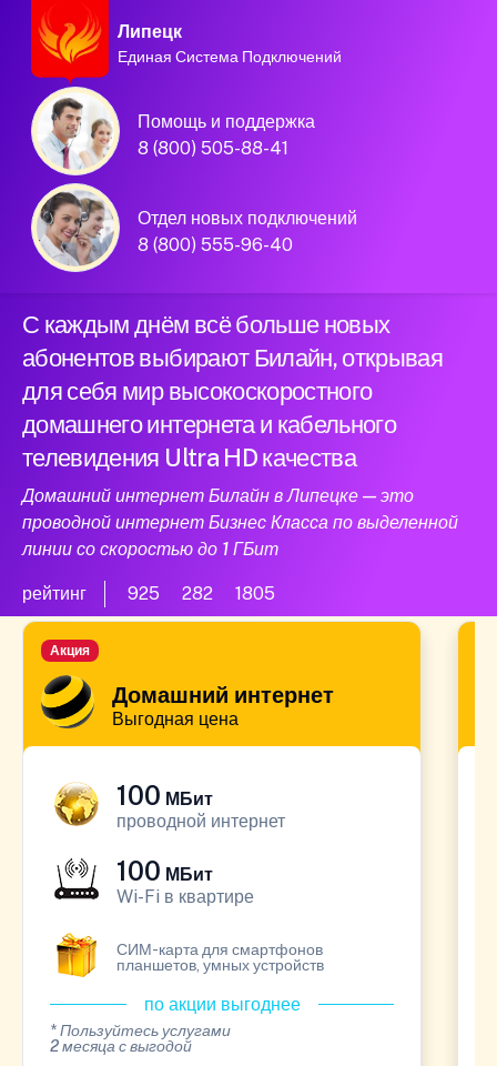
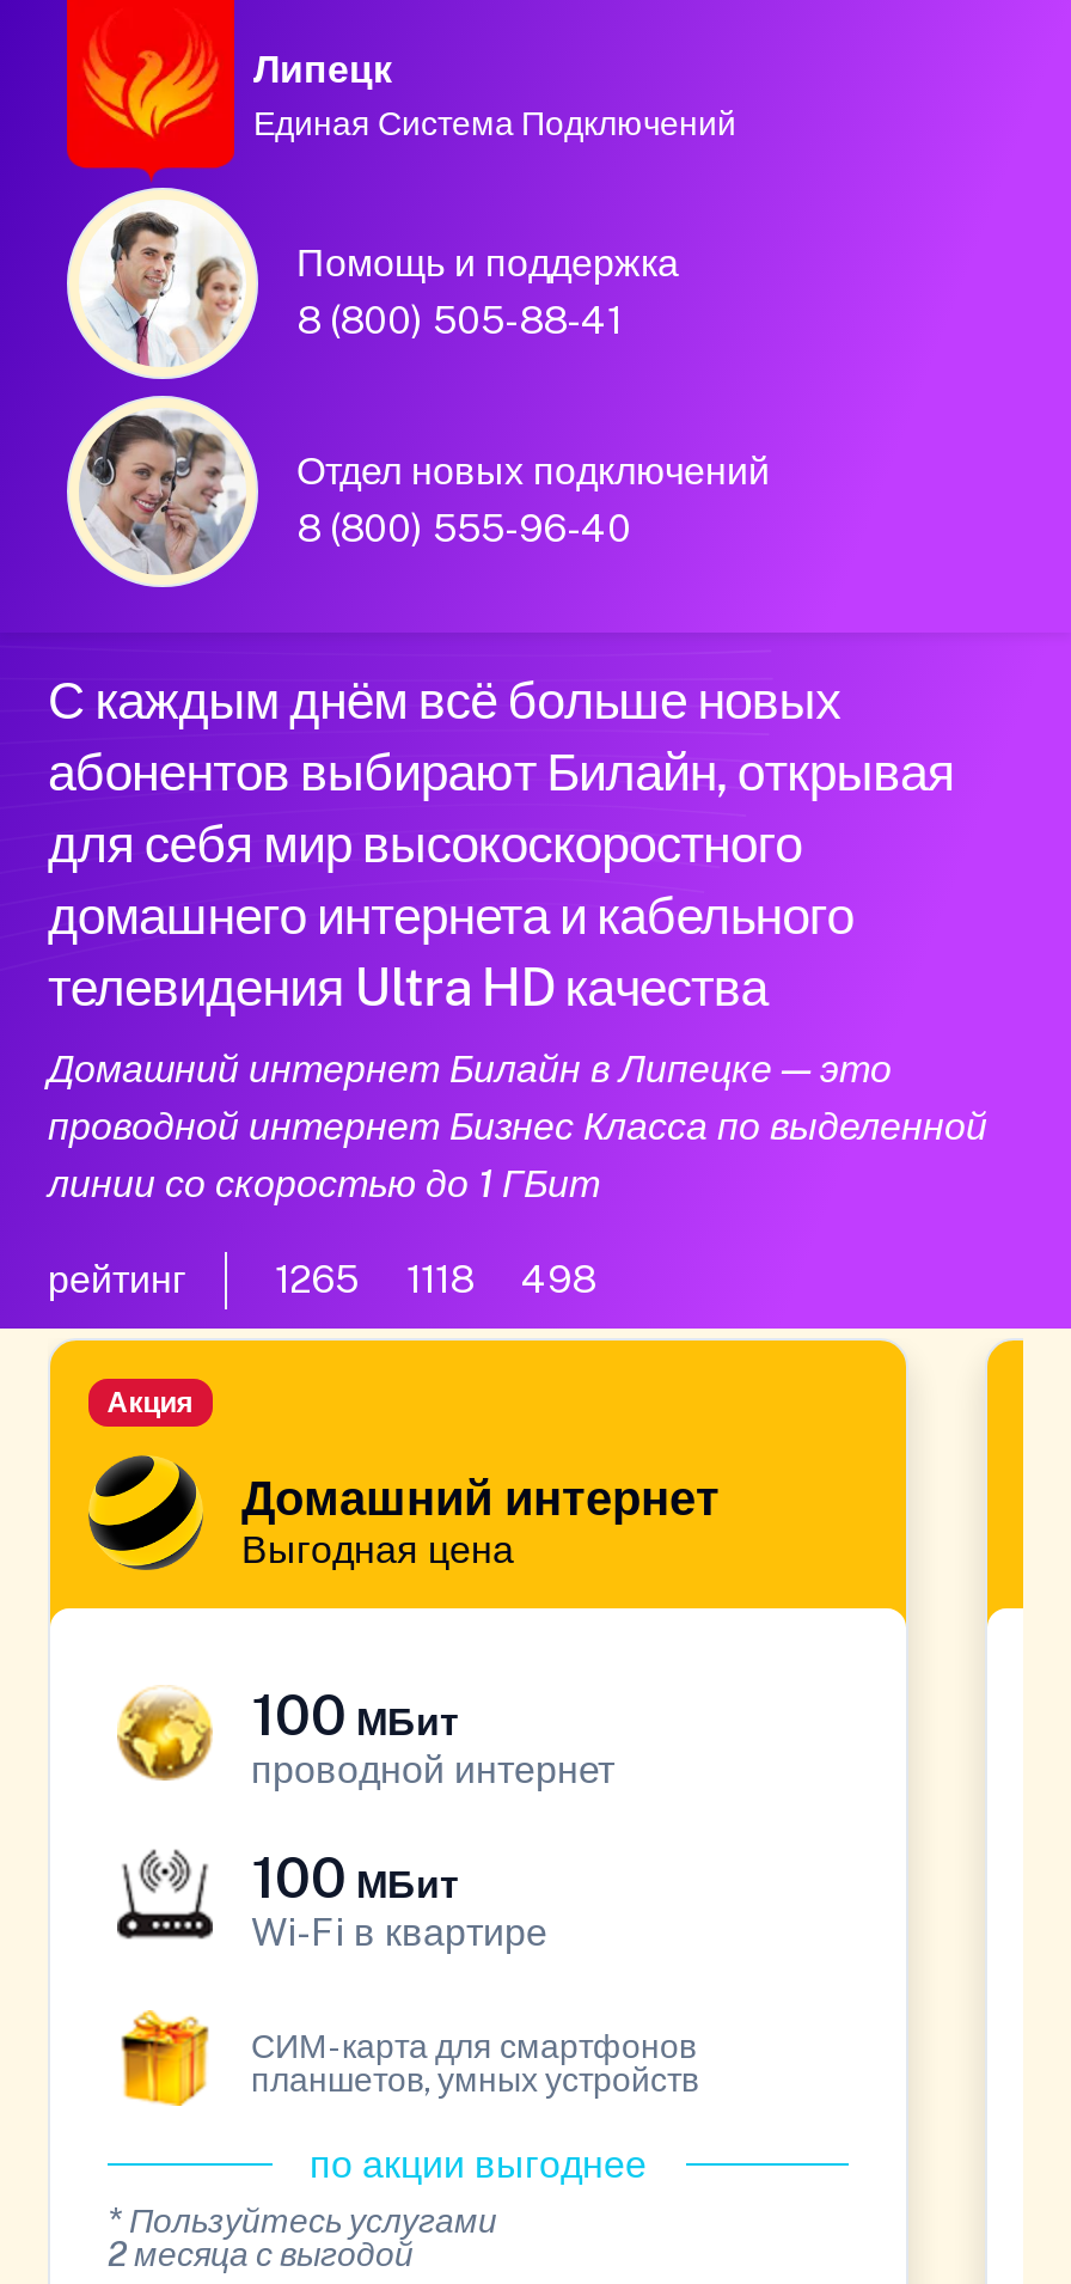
[128,583,160,604] 925 -> [275,1257,359,1302] 1265
[182,583,213,604] 282 -> [406,1257,473,1302] 1118
[235,583,275,604] 1805 -> [521,1257,595,1302] 498

